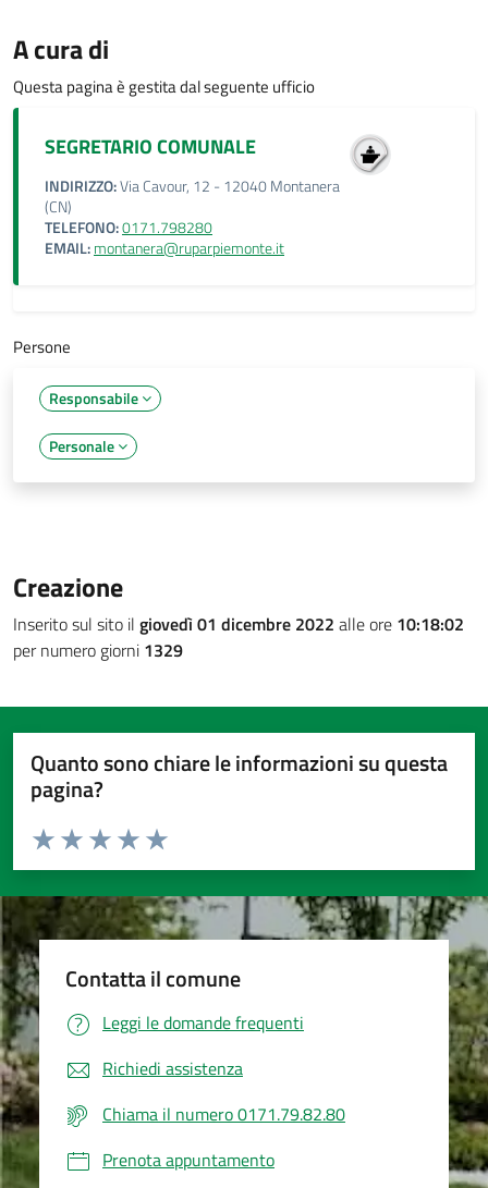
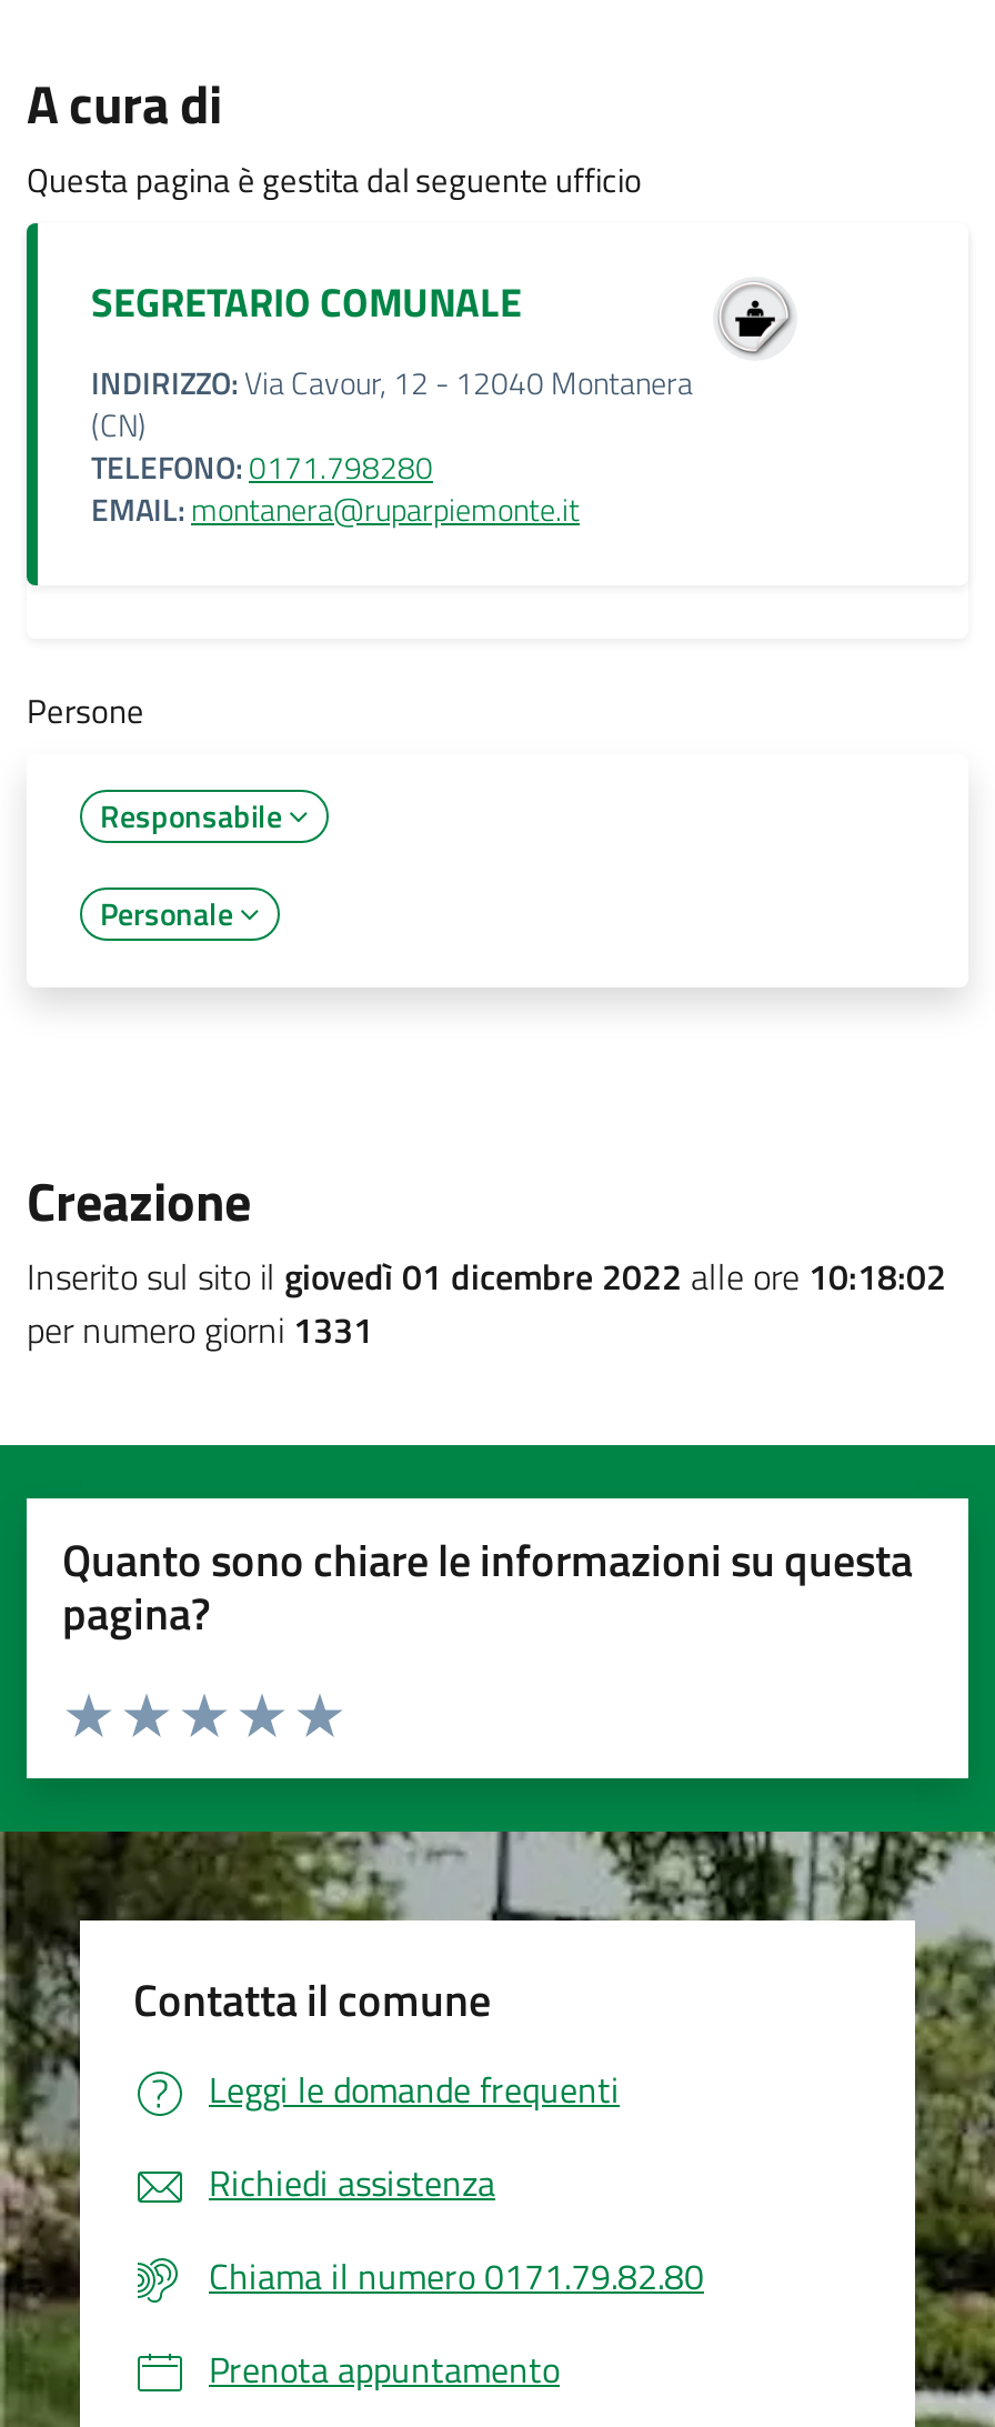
[13,637,183,663] per numero giorni 1329 -> [27,1303,373,1356] per numero giorni 1331

